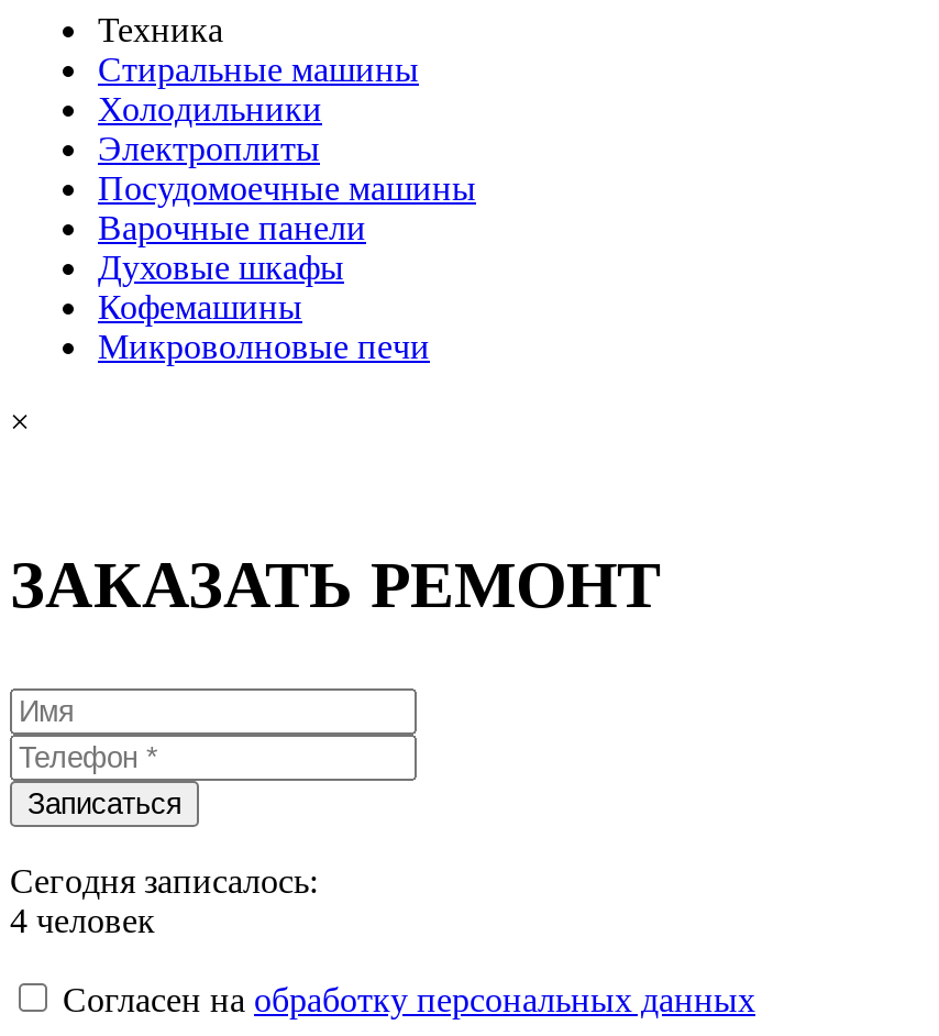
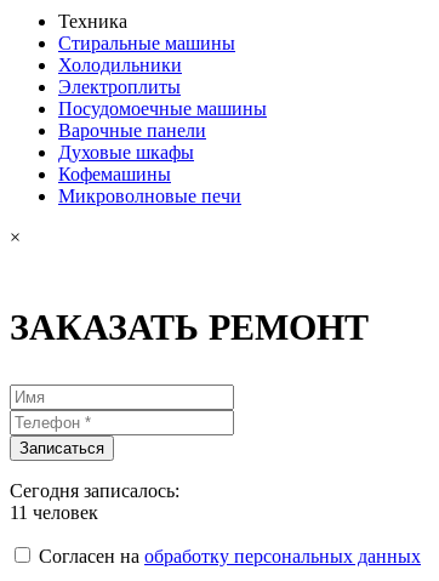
[10,902,155,939] 4 человек -> [10,502,98,523] 11 человек

